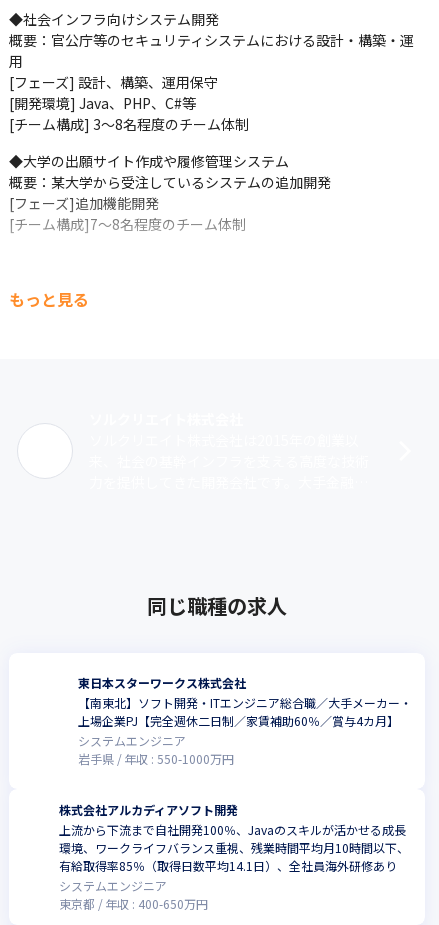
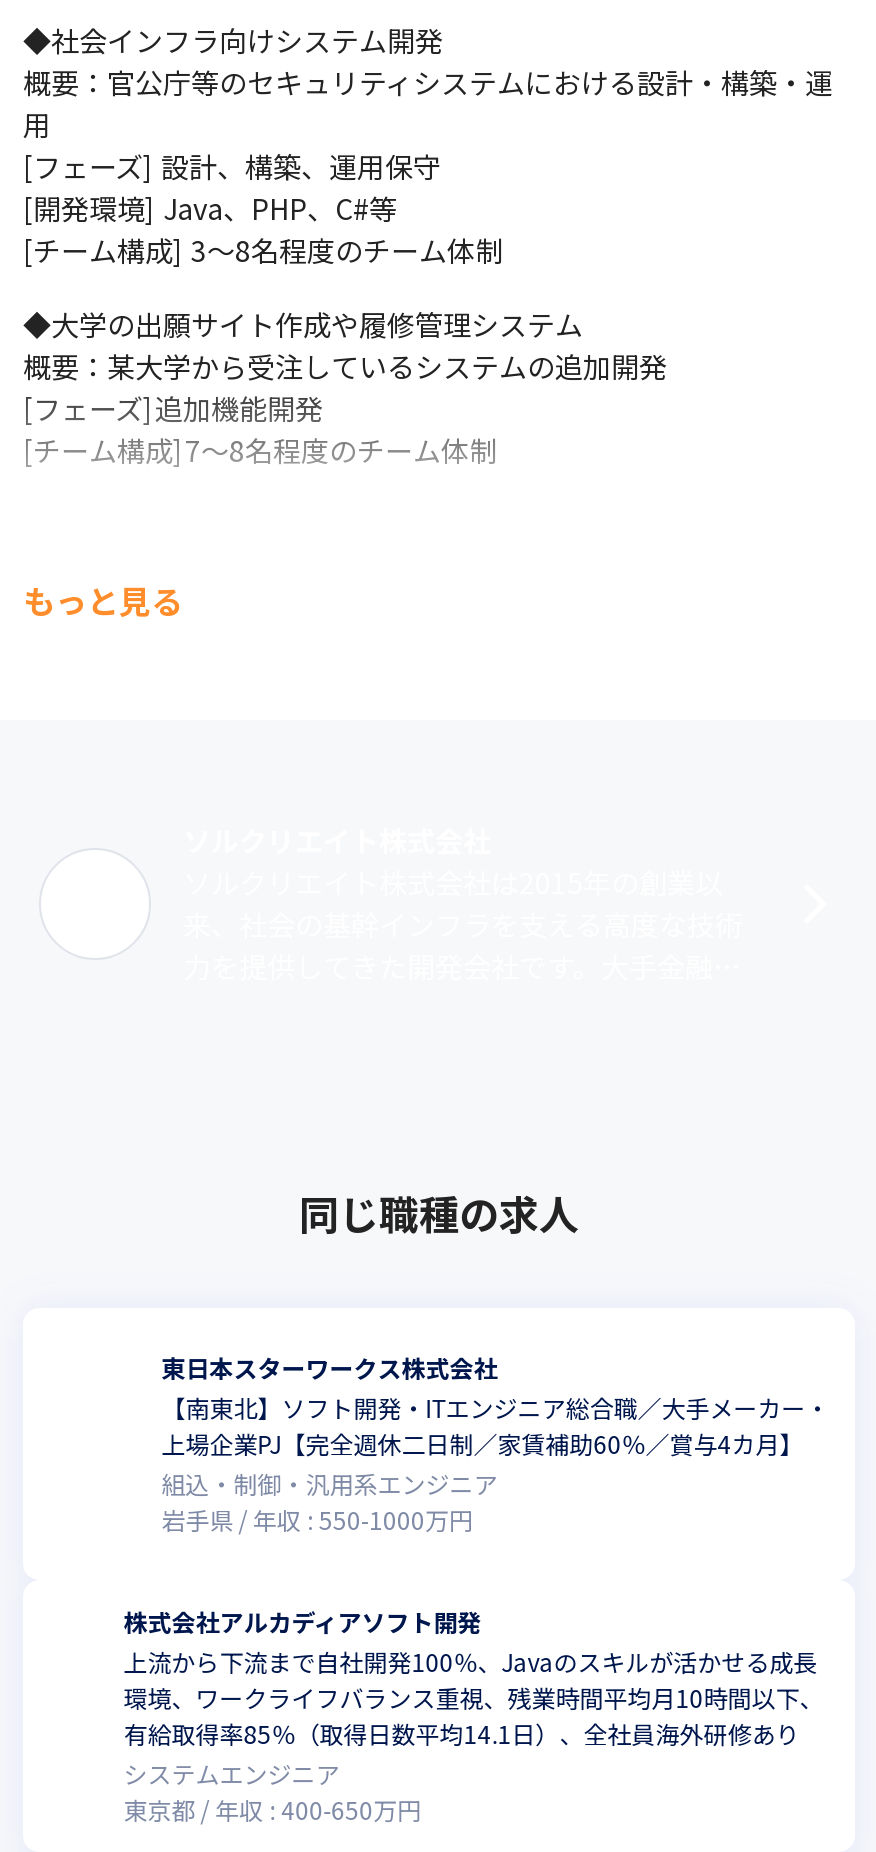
[78,732,186,749] システムエンジニア -> [161,1466,497,1500] 組込・制御・汎用系エンジニア

